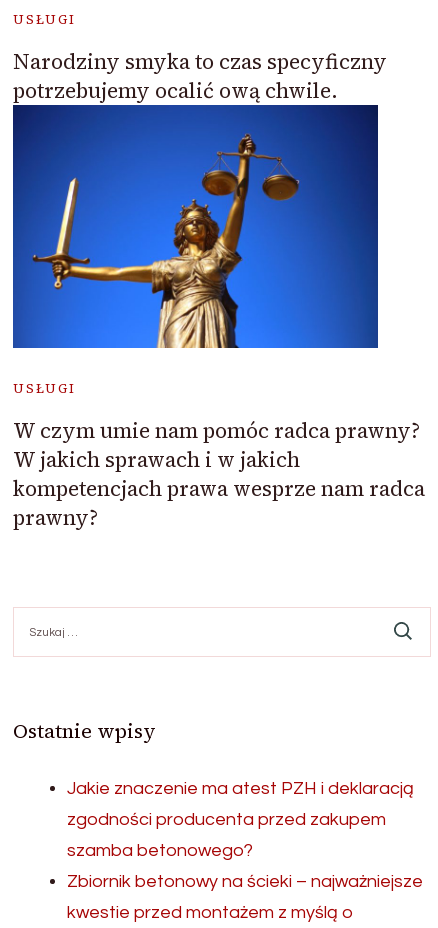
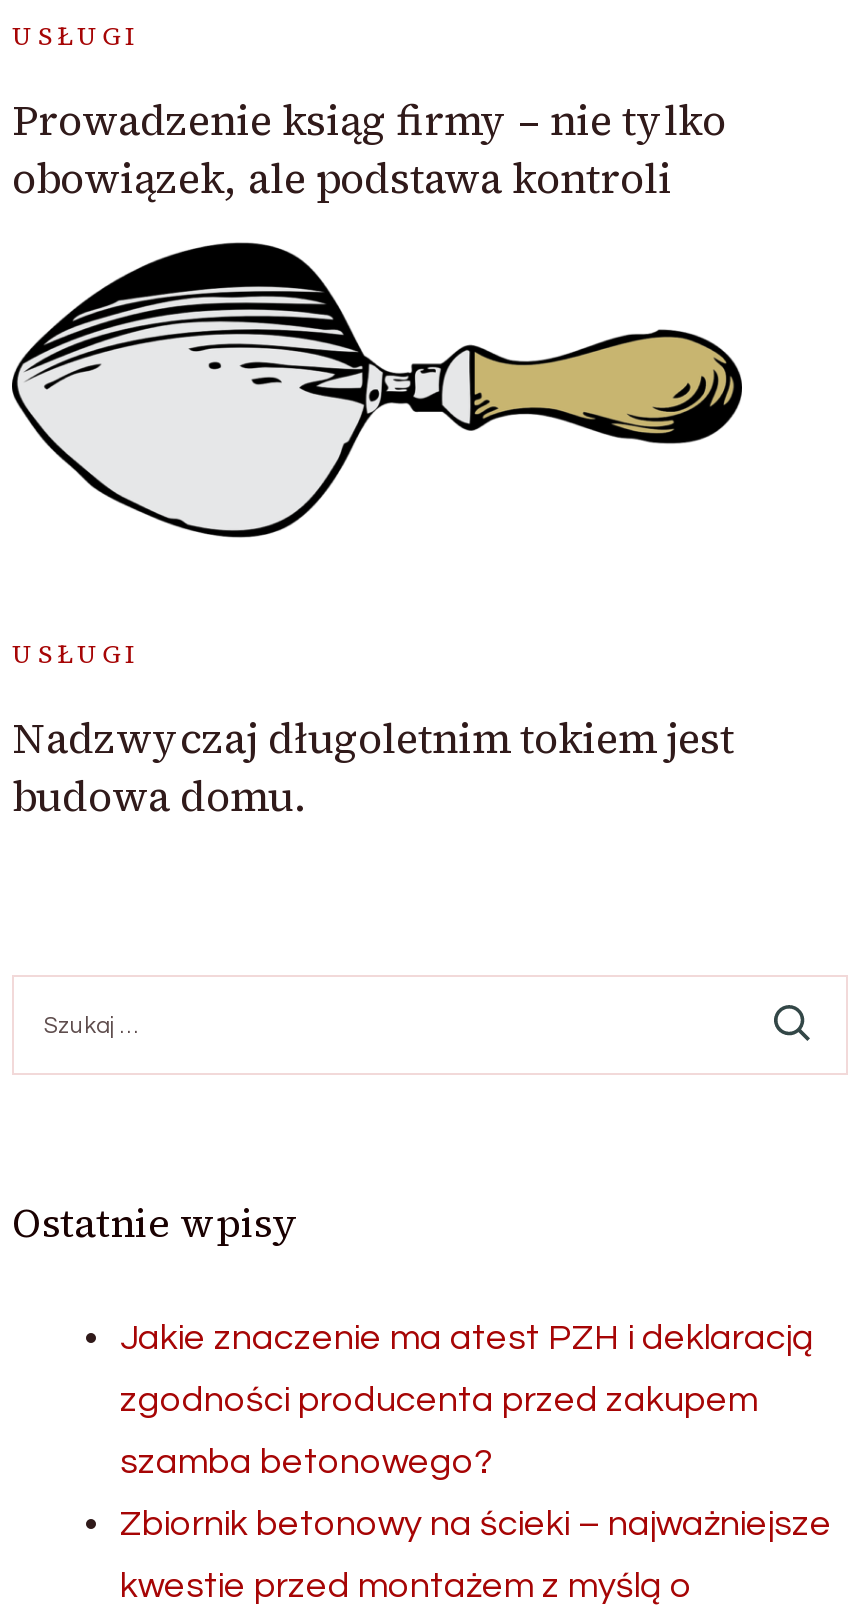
[13,47,387,105] Narodziny smyka to czas specyficzny | potrzebujemy ocalić ową chwile. -> [12,91,726,207] Prowadzenie ksiąg firmy – nie tylko | obowiązek, ale podstawa kontroli
[12,144,379,348] [image] -> [10,208,744,572] [image]
[13,416,425,532] W czym umie nam pomóc radca prawny? | W jakich sprawach i w jakich | kompetencjach prawa wesprze nam radca | prawny? -> [12,708,734,824] Nadzwyczaj długoletnim tokiem jest | budowa domu.

